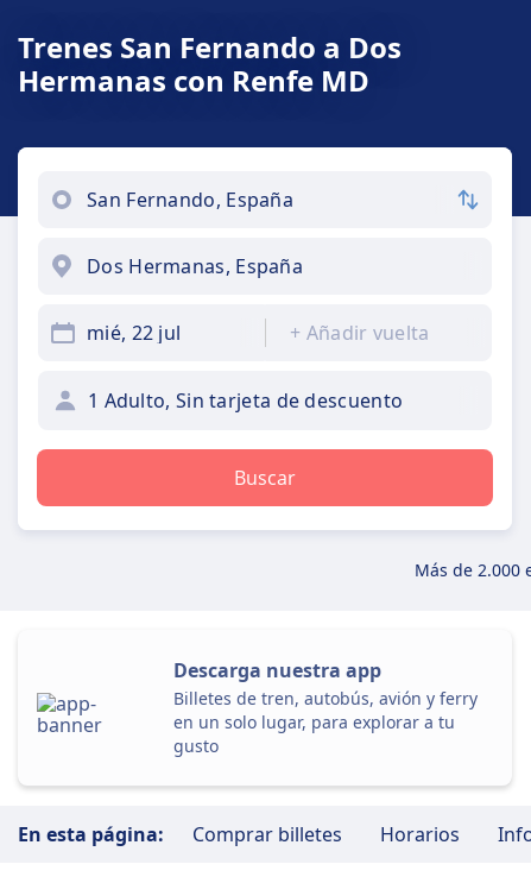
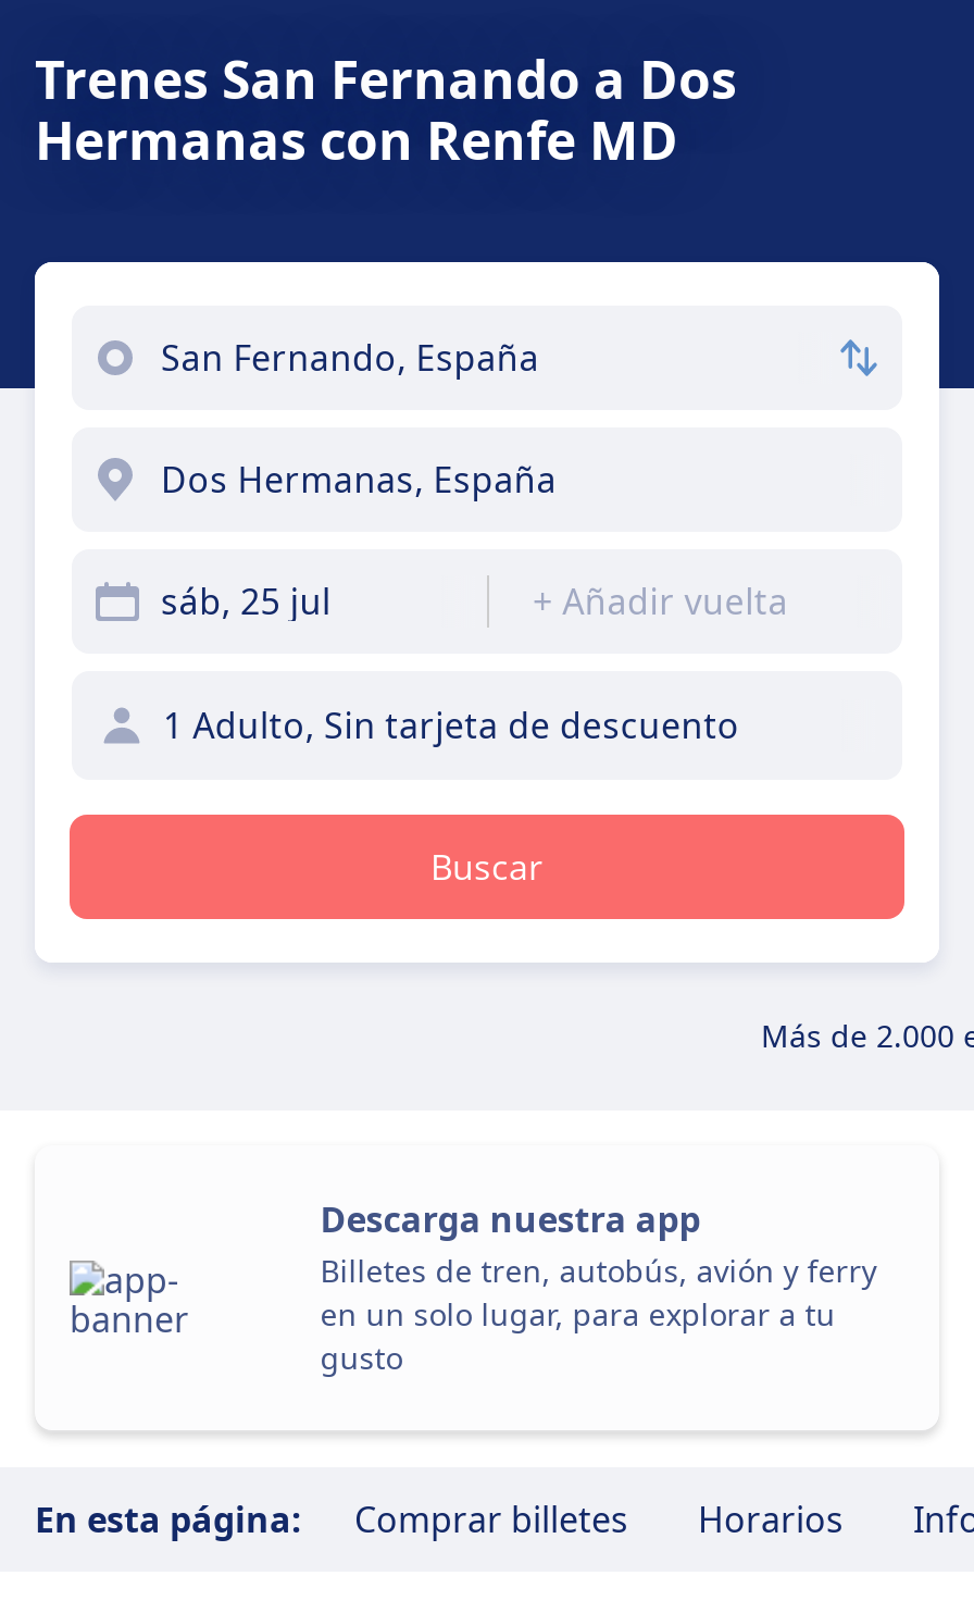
[87,320,181,346] mié, 22 jul -> [161,578,331,625] sáb, 25 jul

